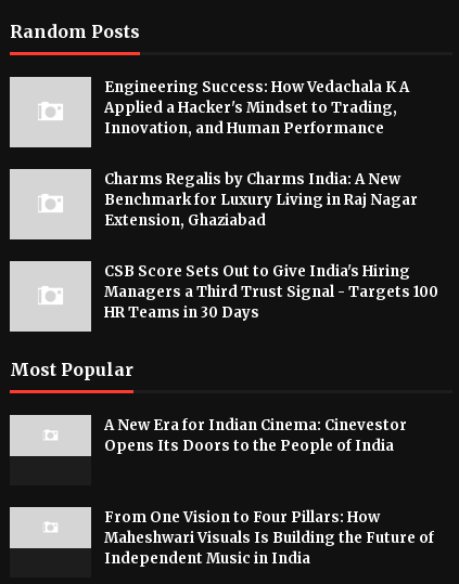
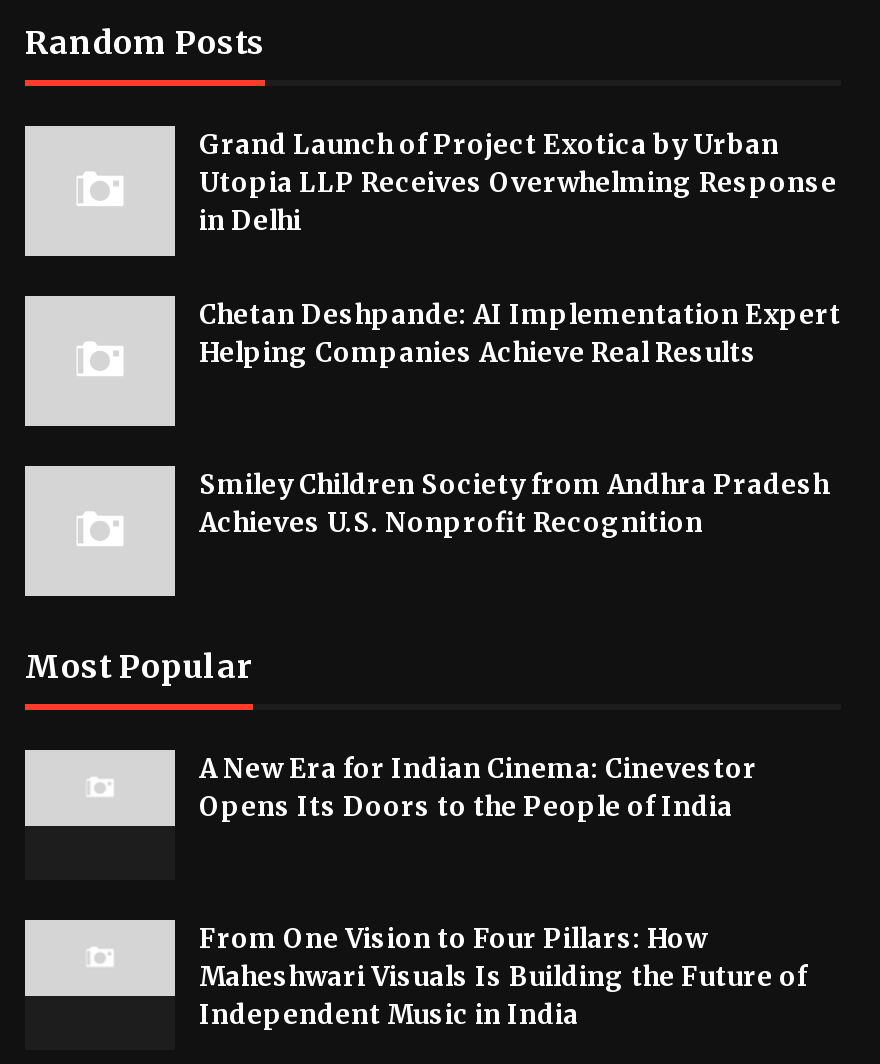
[104,78,409,138] Engineering Success: How Vedachala K A | Applied a Hacker's Mindset to Trading, | Innovation, and Human Performance -> [199,128,837,238] Grand Launch of Project Exotica by Urban | Utopia LLP Receives Overwhelming Response | in Delhi
[104,170,418,230] Charms Regalis by Charms India: A New | Benchmark for Luxury Living in Raj Nagar | Extension, Ghaziabad -> [199,298,841,370] Chetan Deshpande: AI Implementation Expert | Helping Companies Achieve Real Results
[104,262,438,322] CSB Score Sets Out to Give India's Hiring | Managers a Third Trust Signal - Targets 100 | HR Teams in 30 Days -> [199,468,829,540] Smiley Children Society from Andhra Pradesh | Achieves U.S. Nonprofit Recognition

